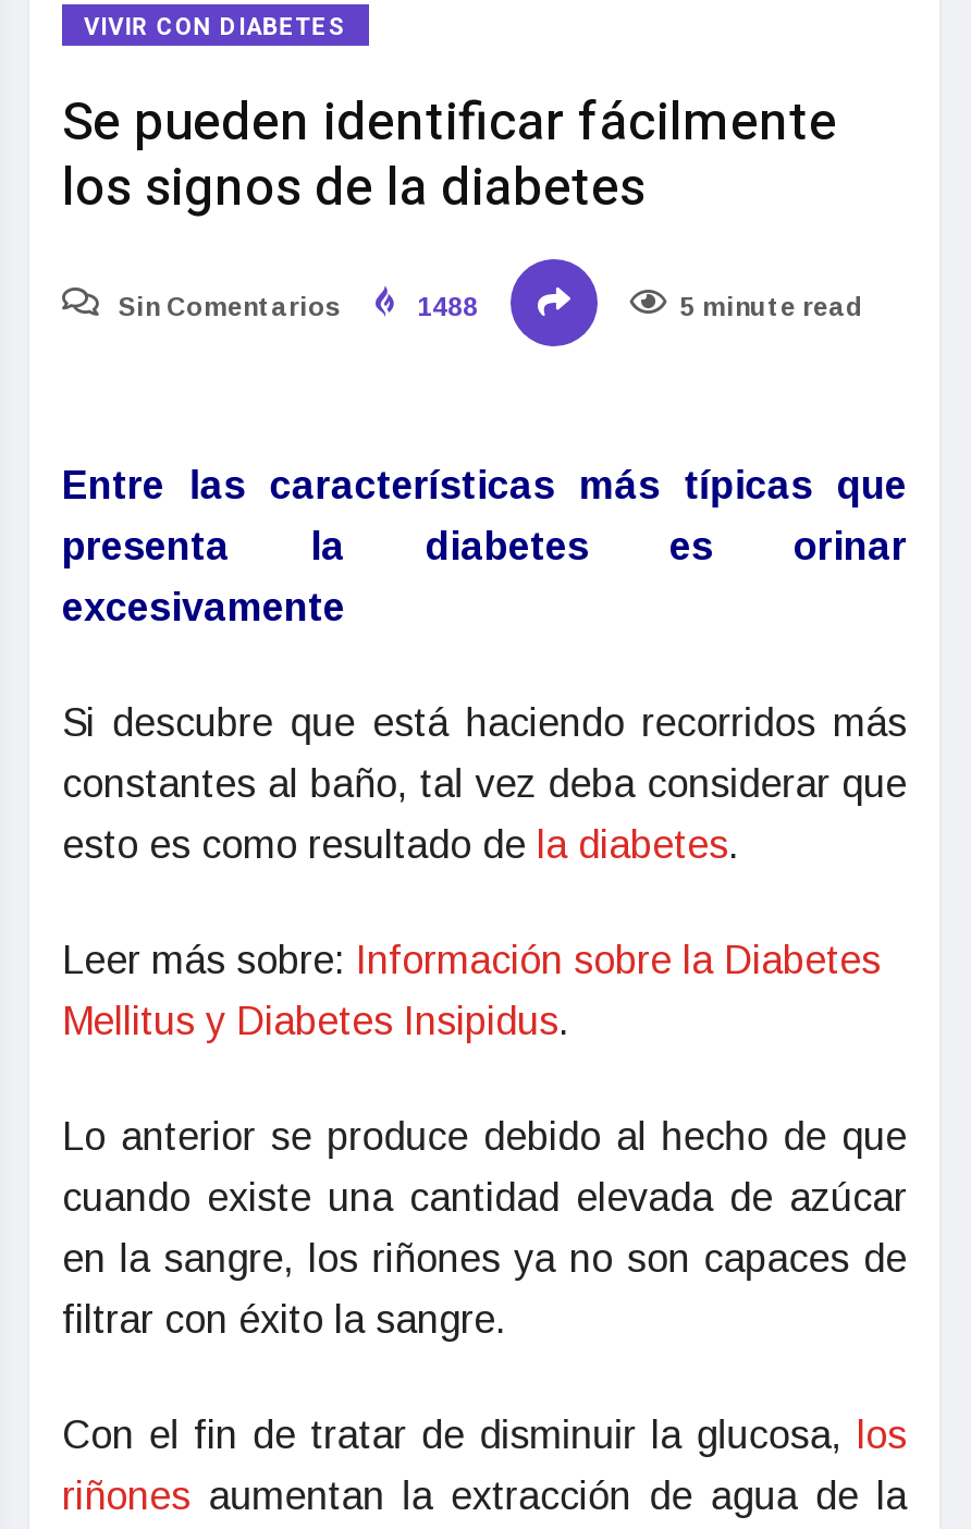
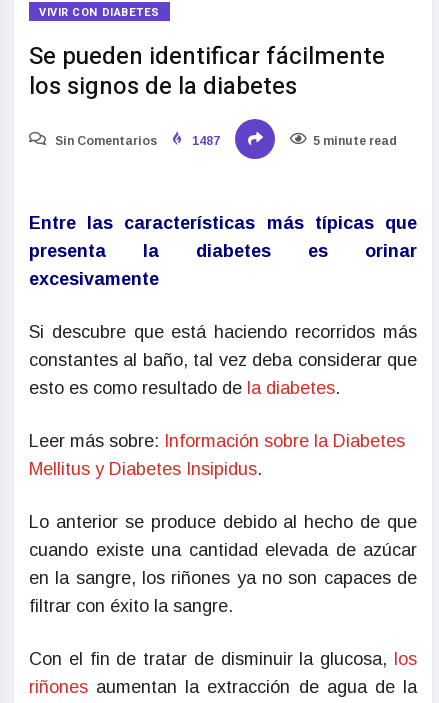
[410,292,478,323] 1488 -> [189,134,220,148] 1487

